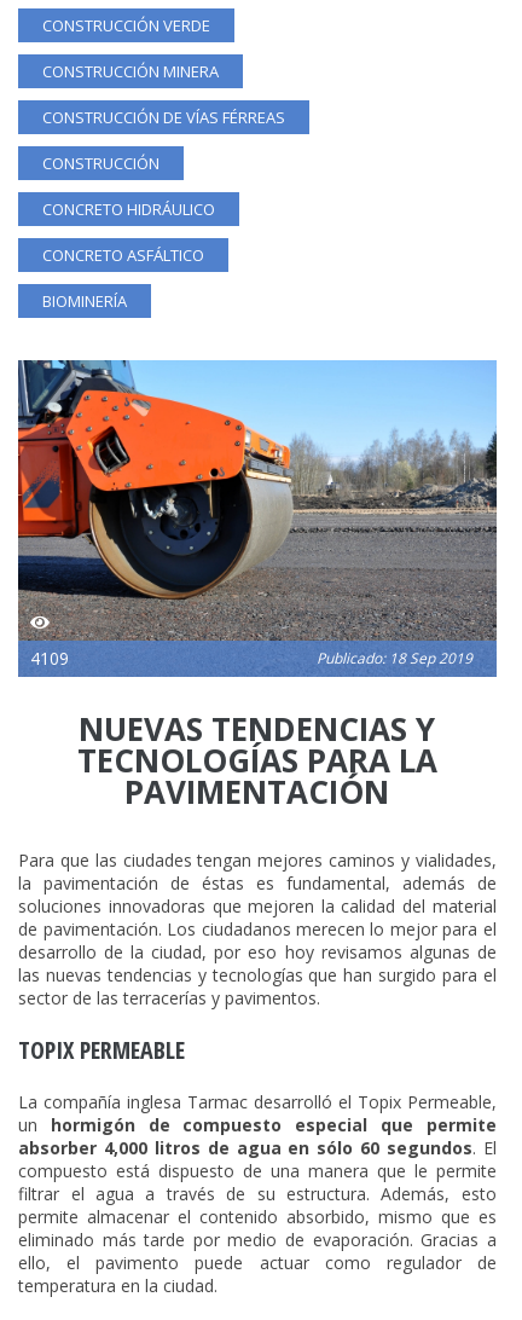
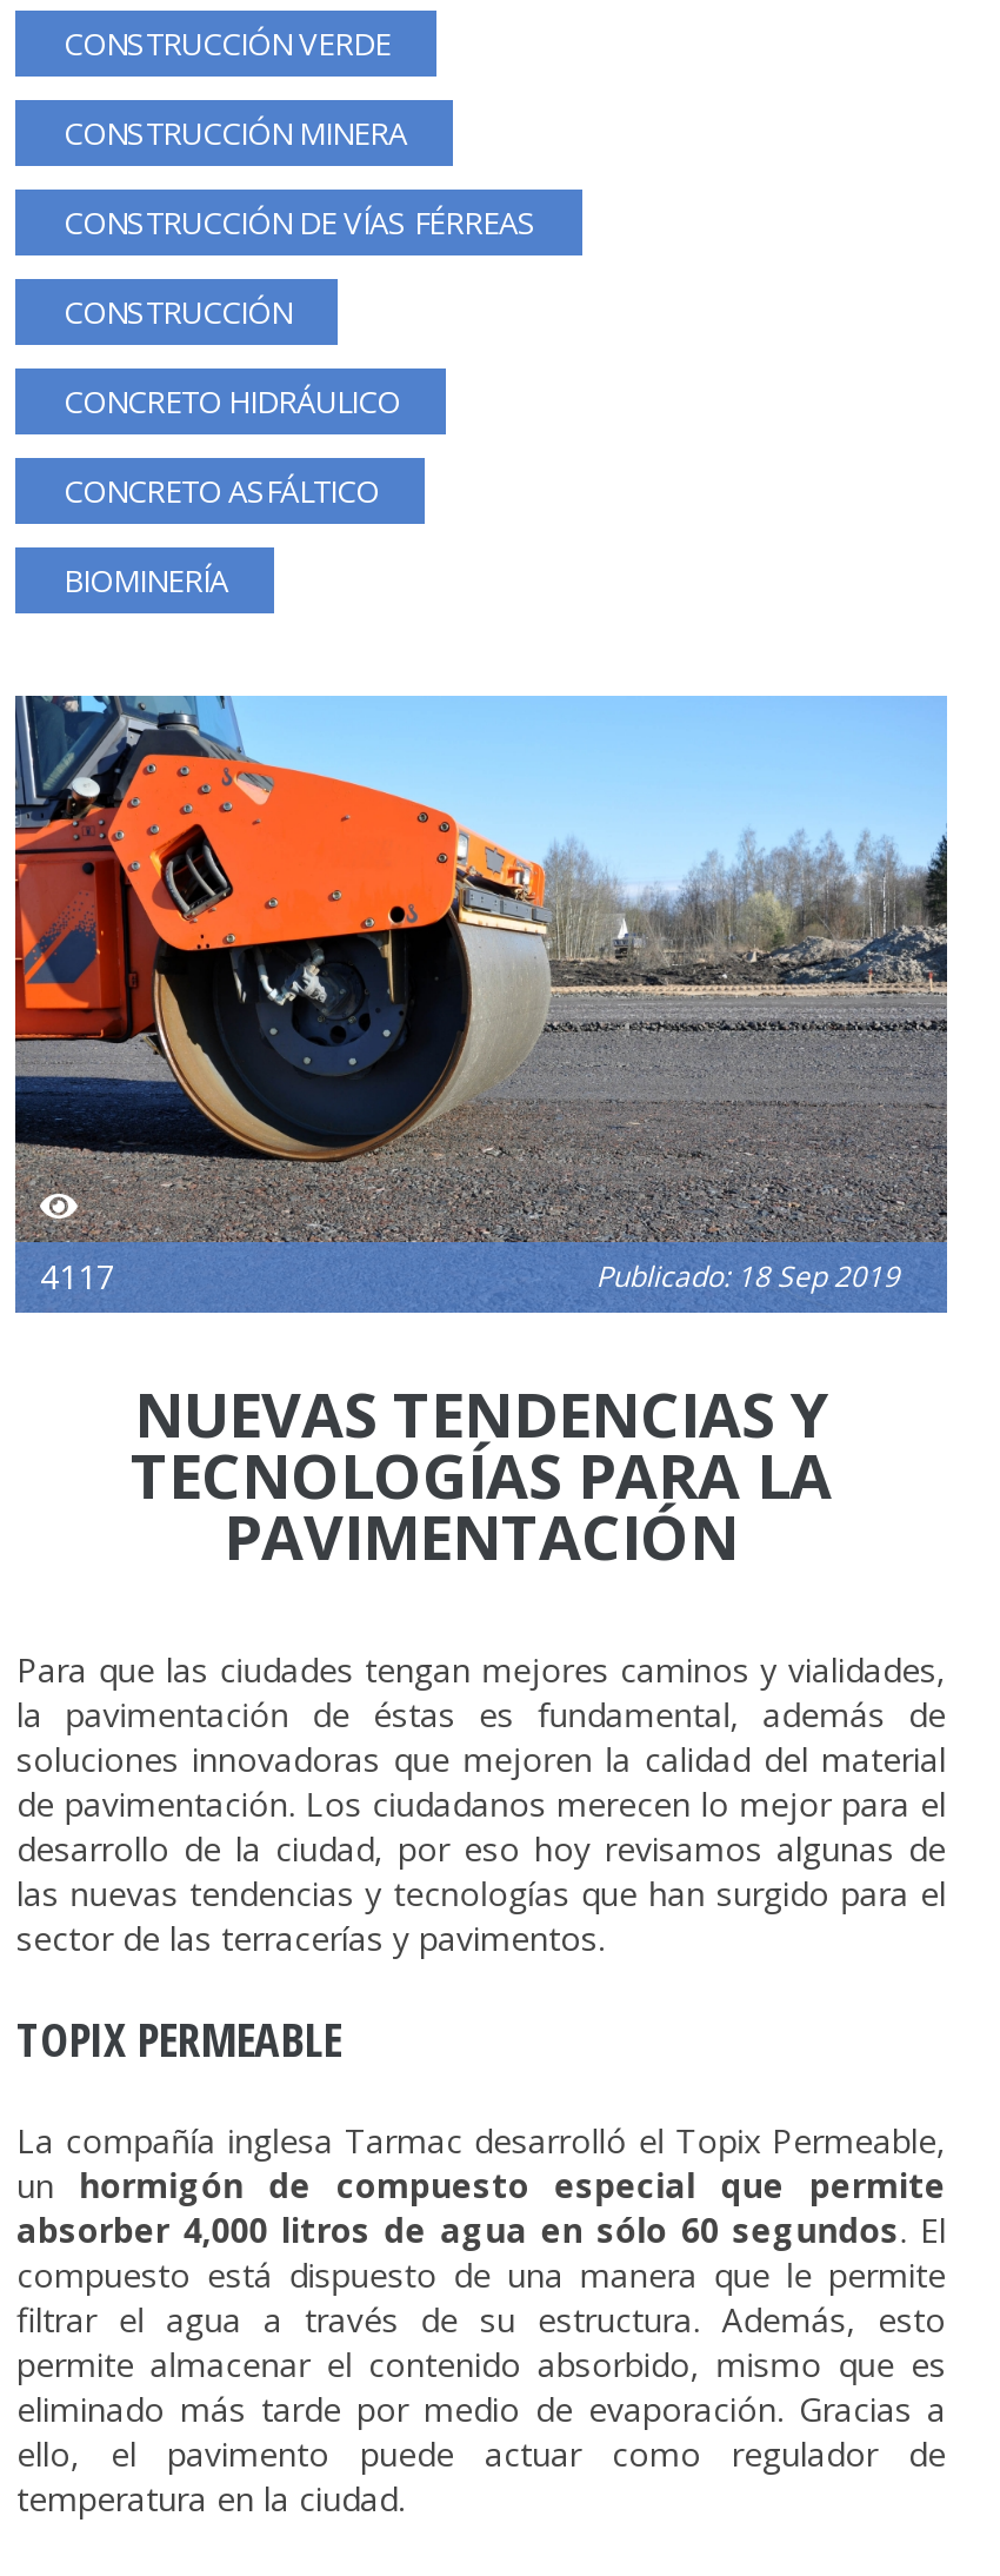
[31,647,69,670] 4109 -> [40,1254,115,1299] 4117

